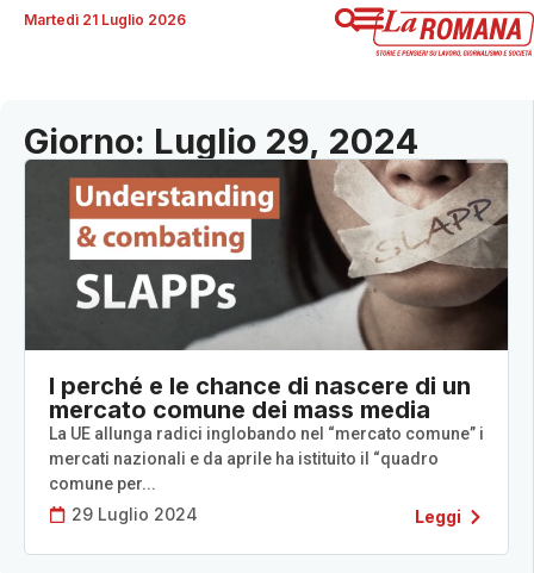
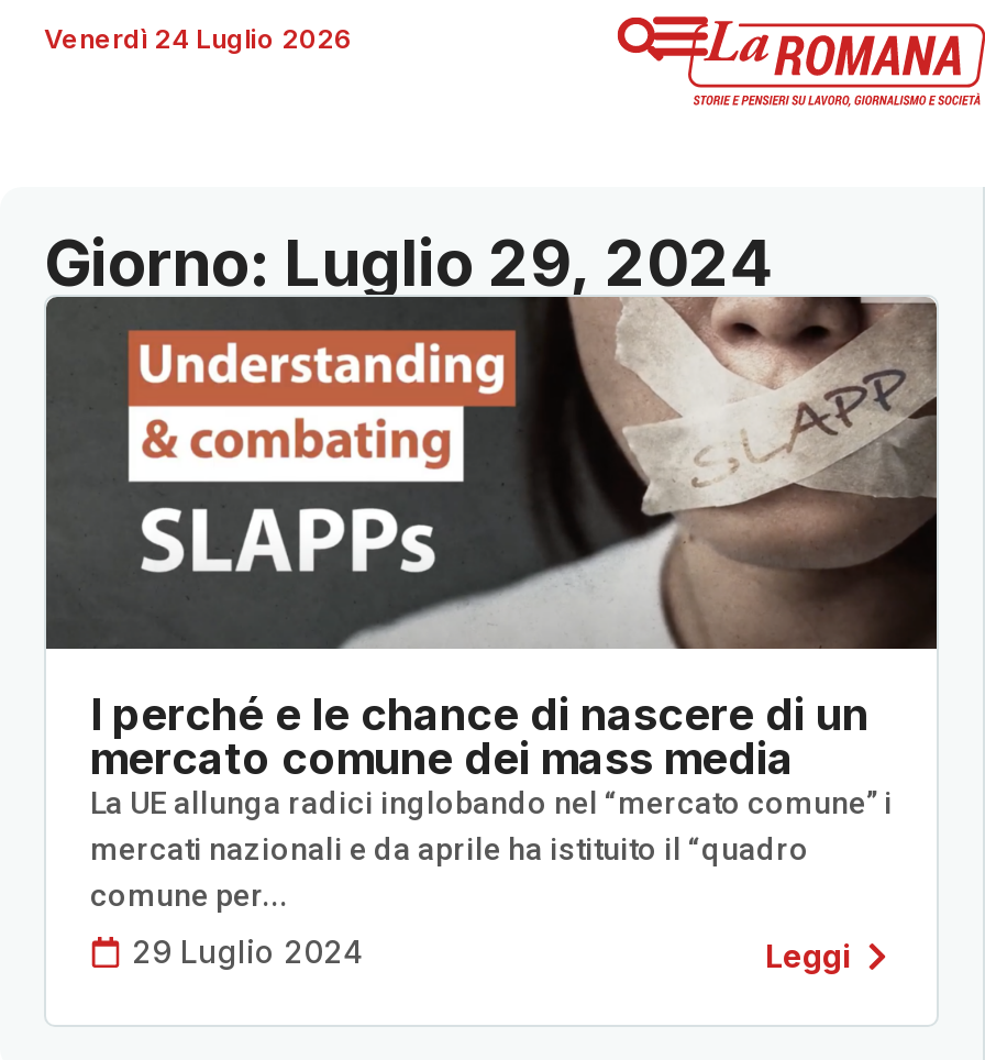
[24,11,186,29] Martedì 21 Luglio 2026 -> [44,22,352,55] Venerdì 24 Luglio 2026

